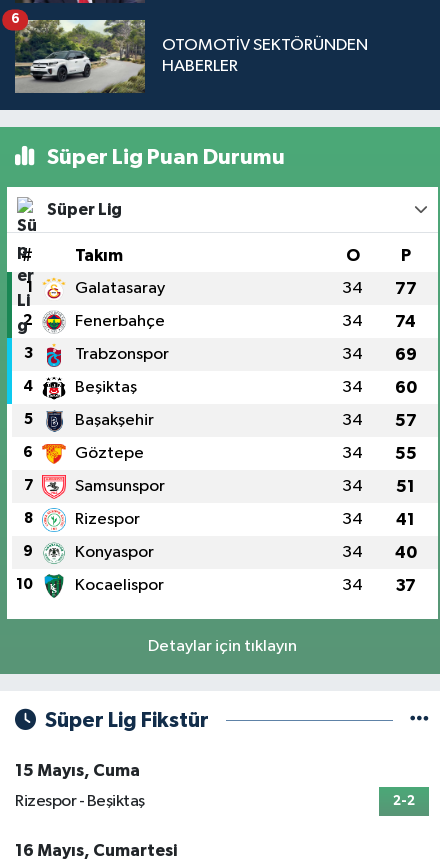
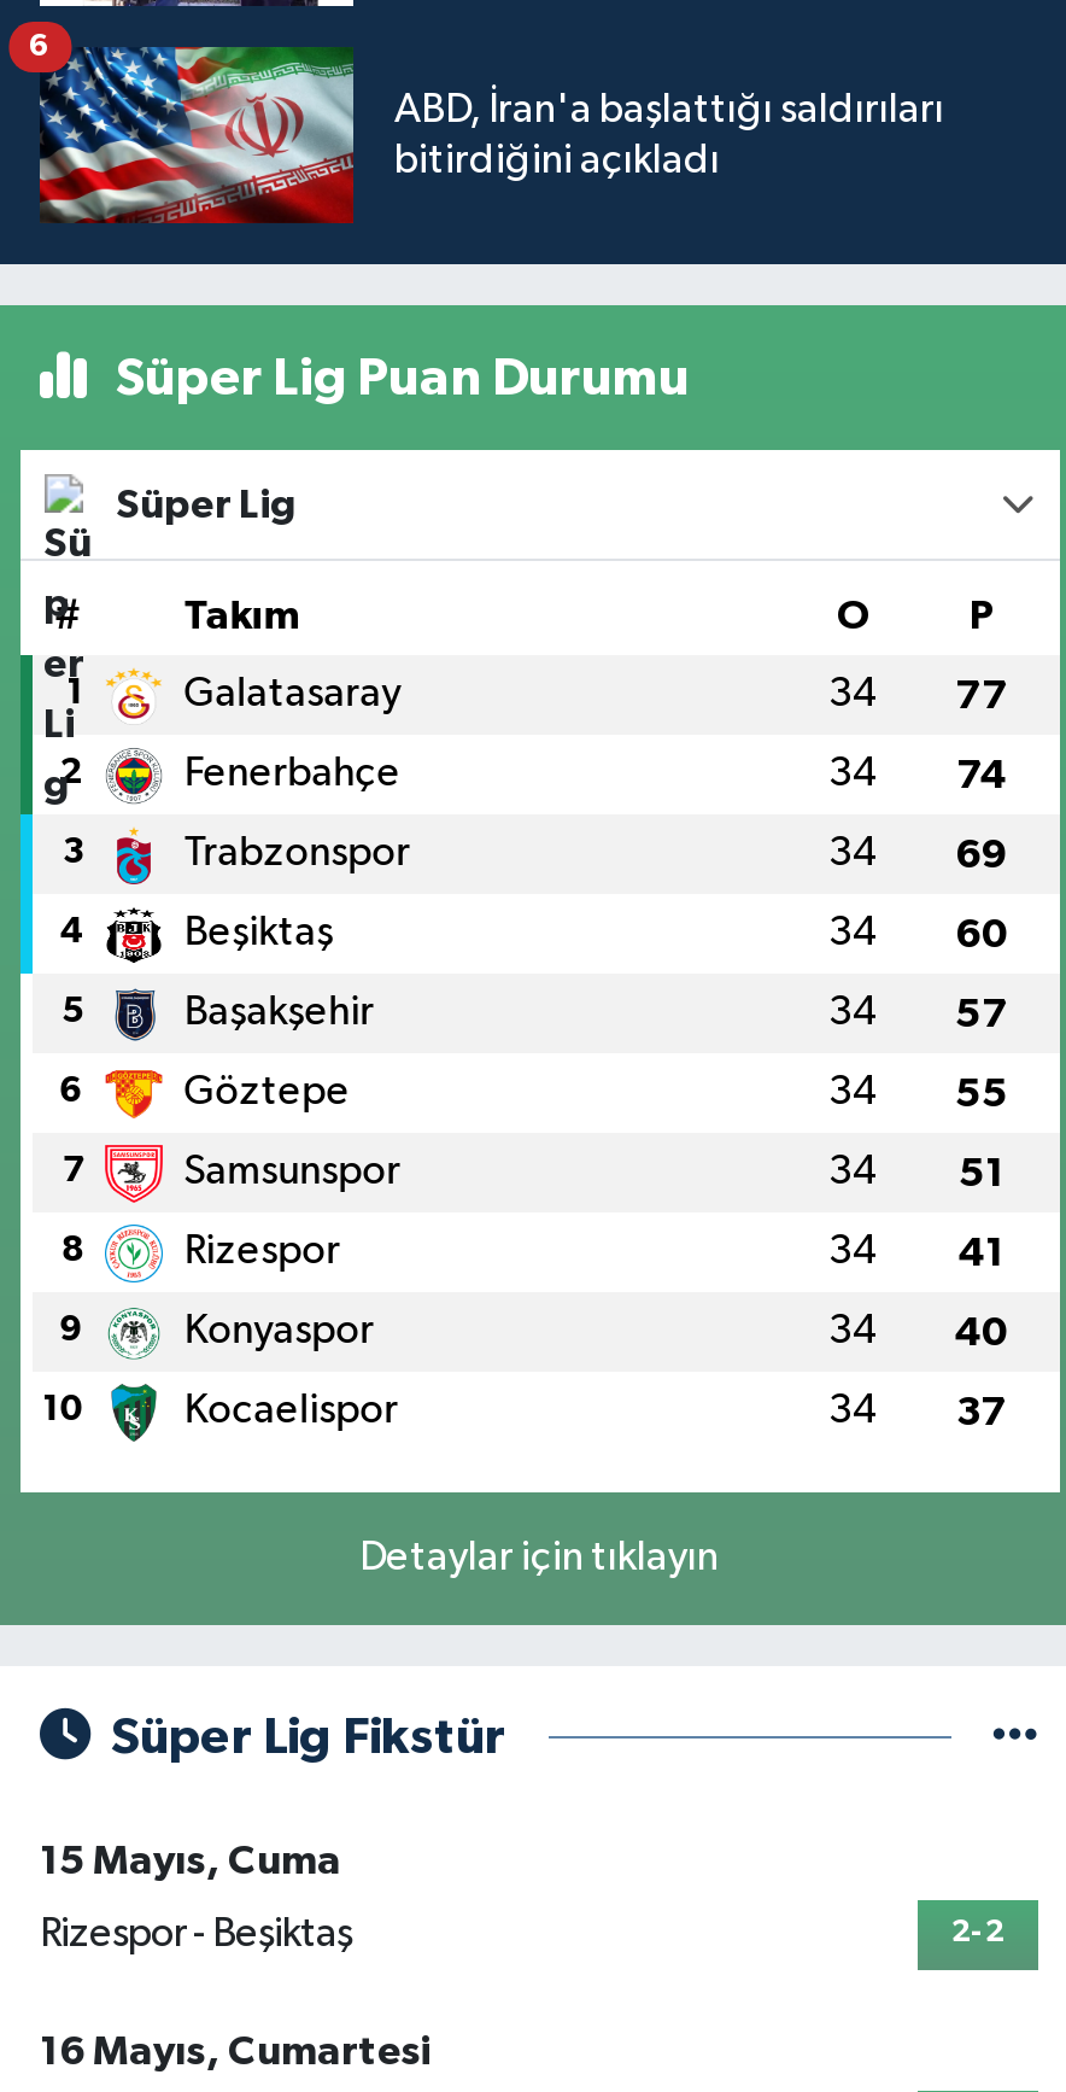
[11,19,368,94] [image] | OTOMOTİV SEKTÖRÜNDEN | HABERLER -> [37,46,944,224] [image] | ABD, İran'a başlattığı saldırıları | bitirdiğini açıkladı

